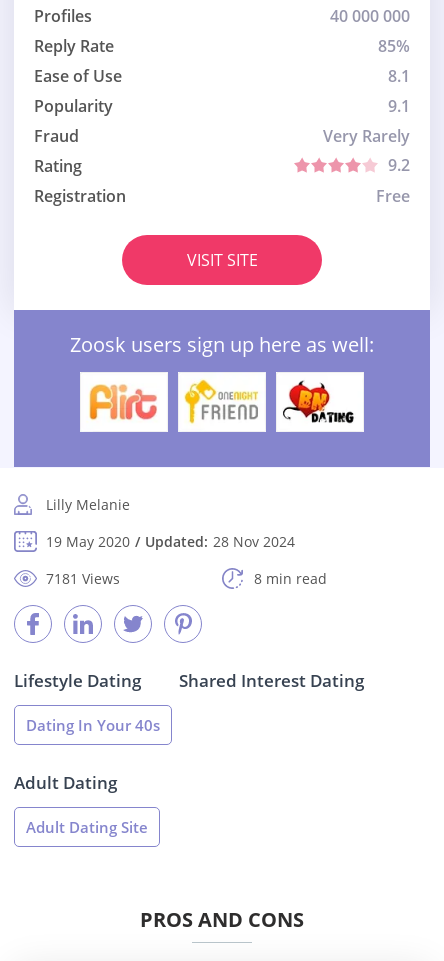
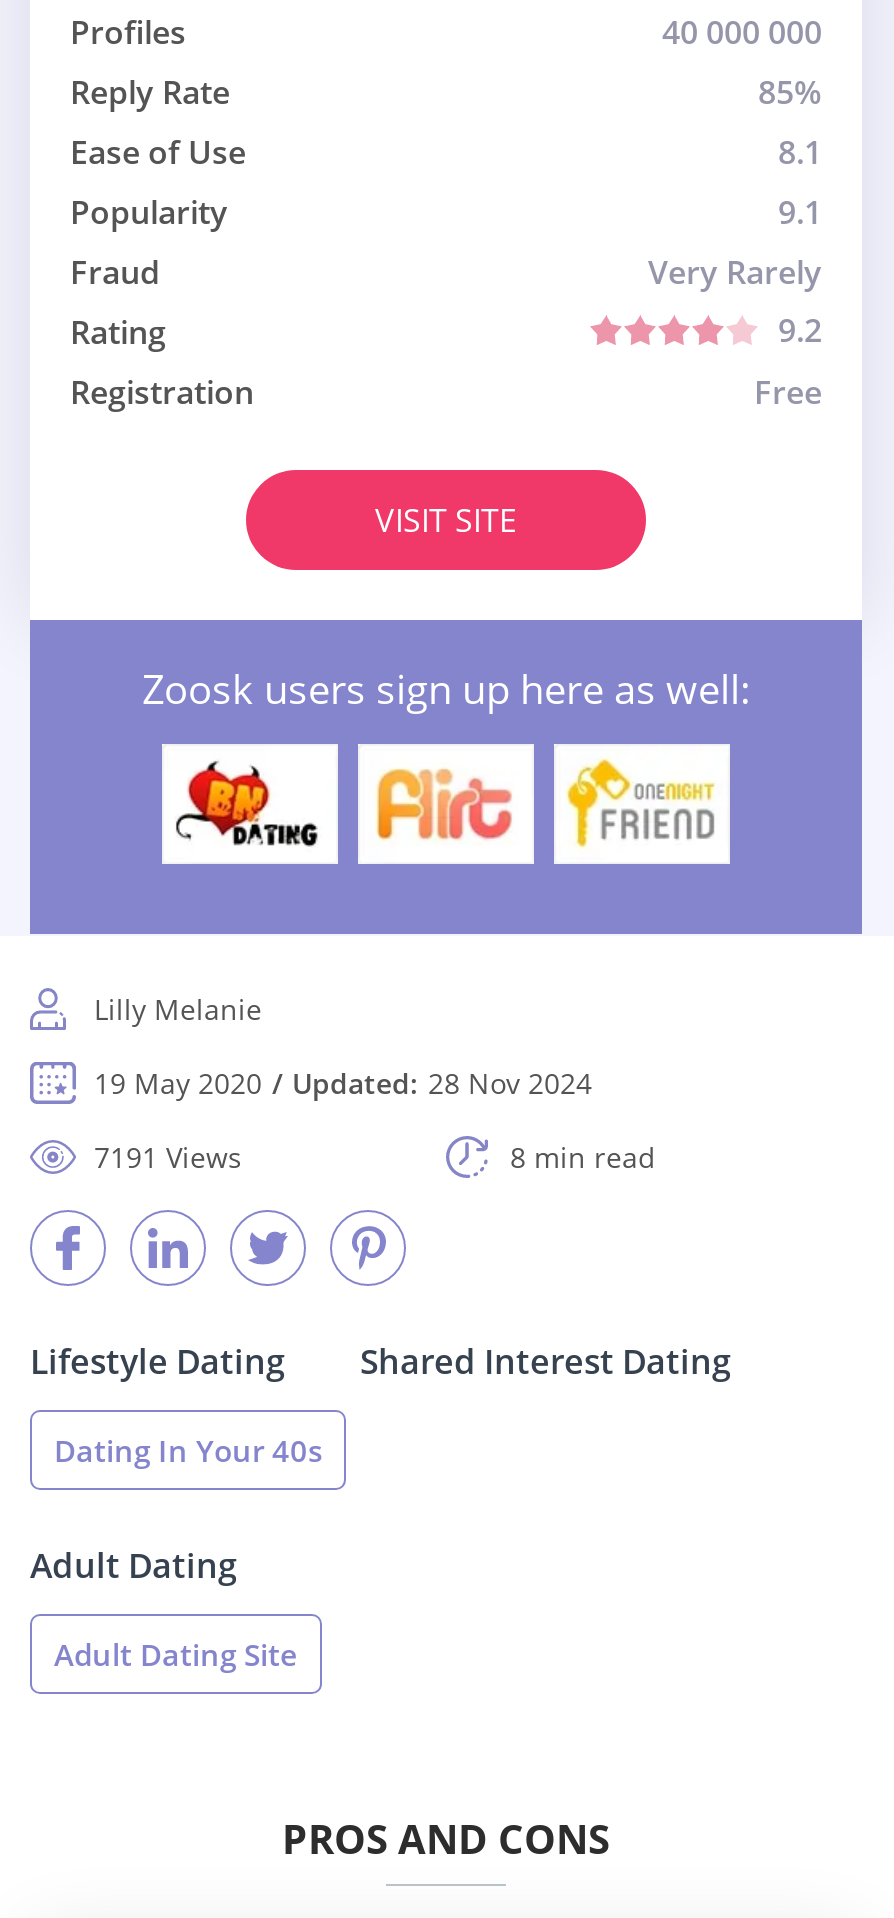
[87,381,158,423] [image] -> [174,760,320,848] [image]
[184,379,259,425] [image] -> [372,760,518,846] [image]
[282,380,356,424] [image] -> [564,758,716,850] [image]
[46,569,120,588] 7181 Views -> [94,1138,242,1176] 7191 Views

